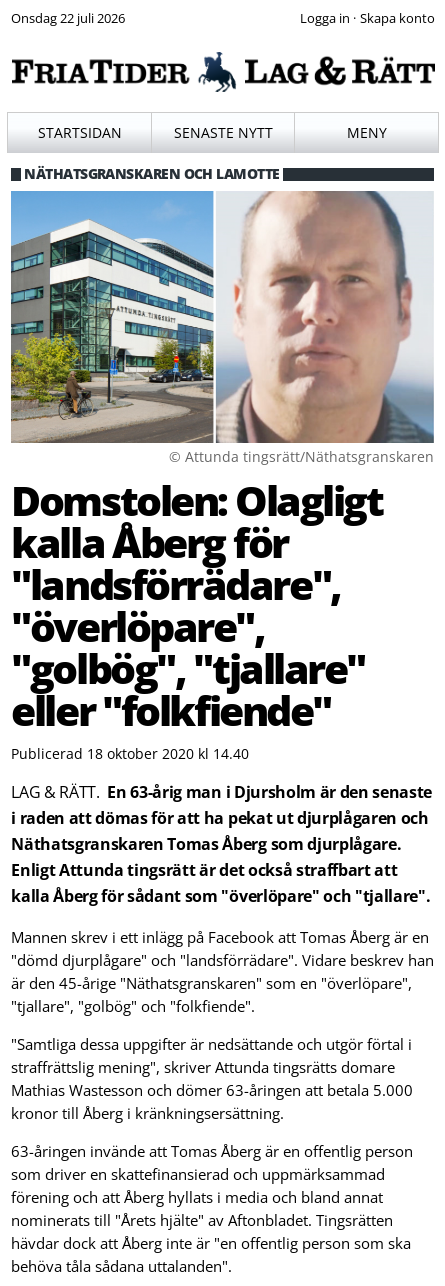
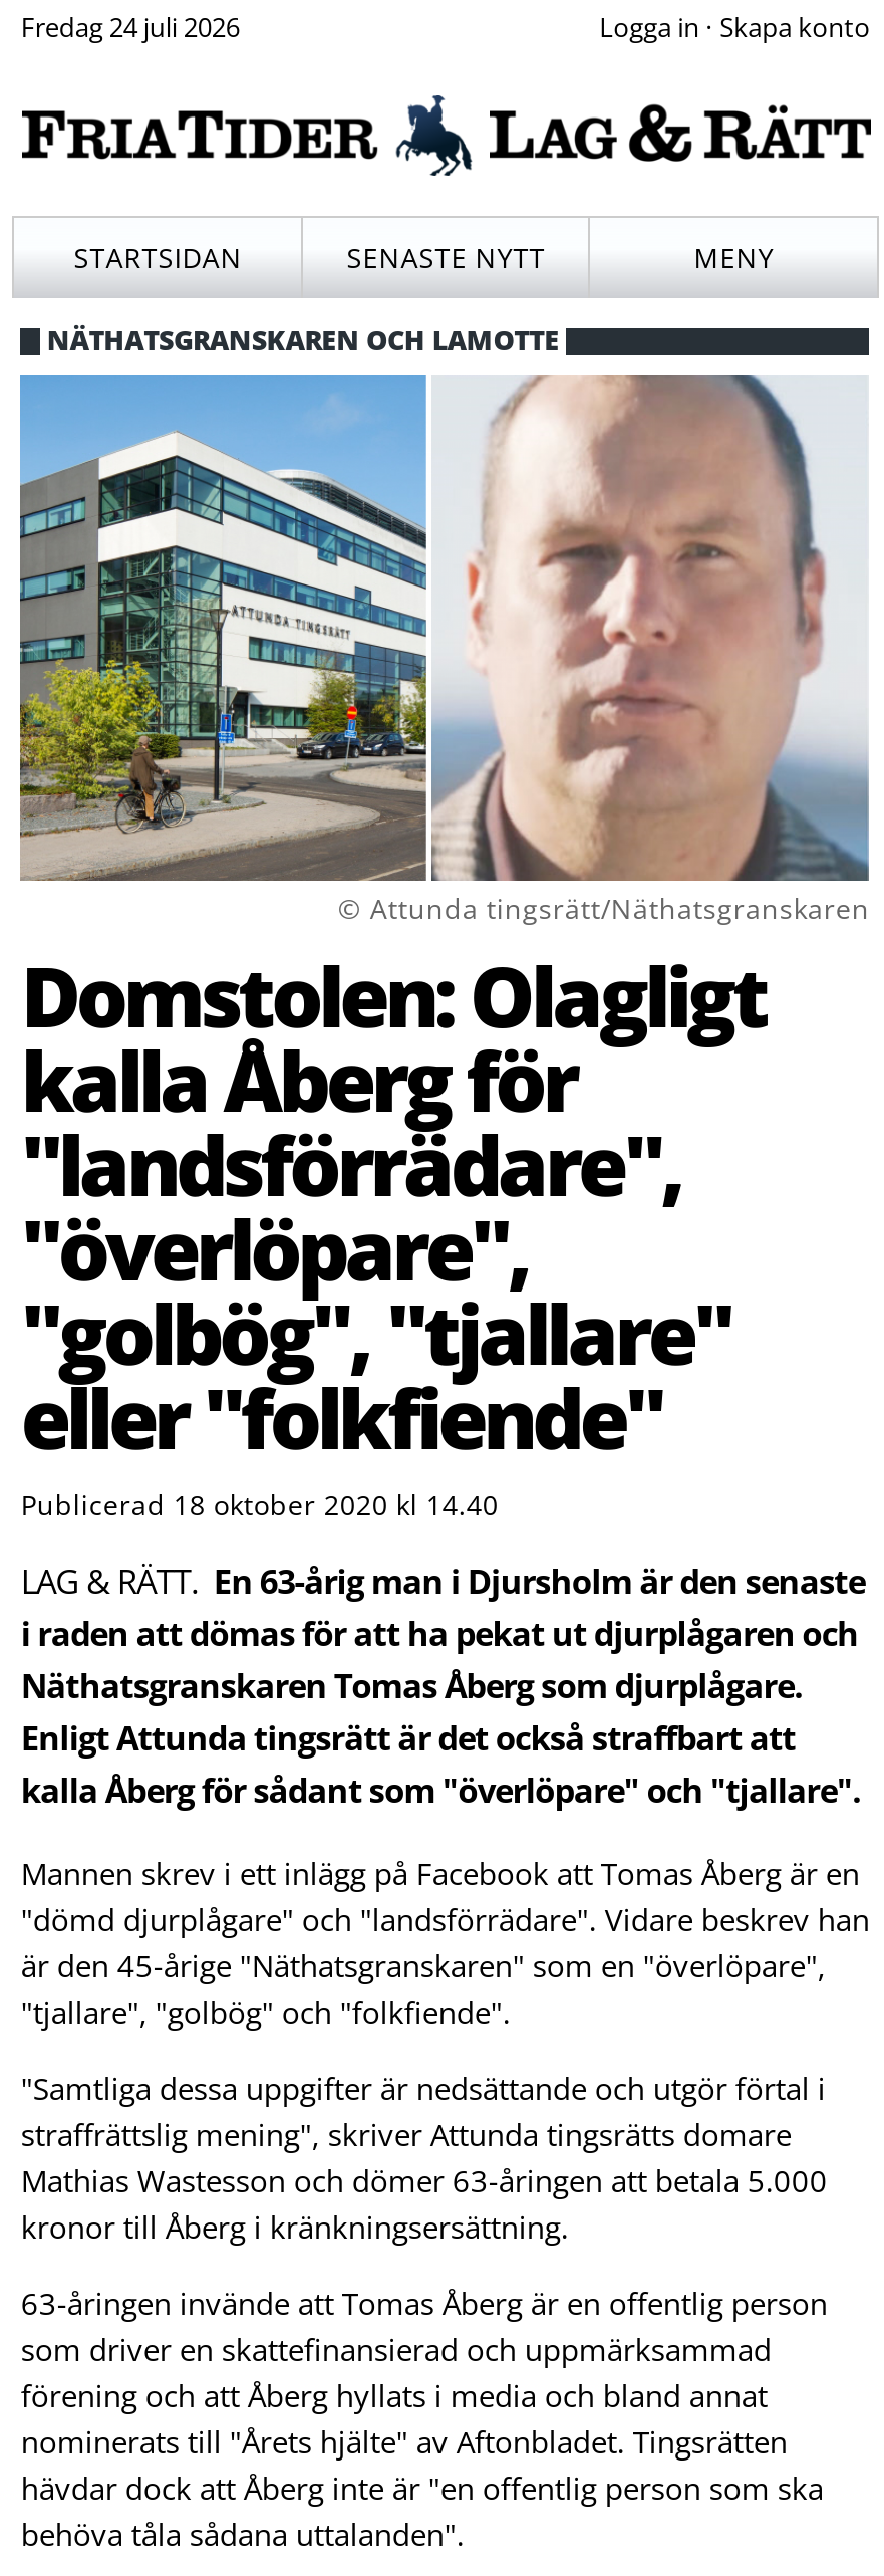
[11,9,125,27] Onsdag 22 juli 2026 -> [21,10,239,46] Fredag 24 juli 2026

